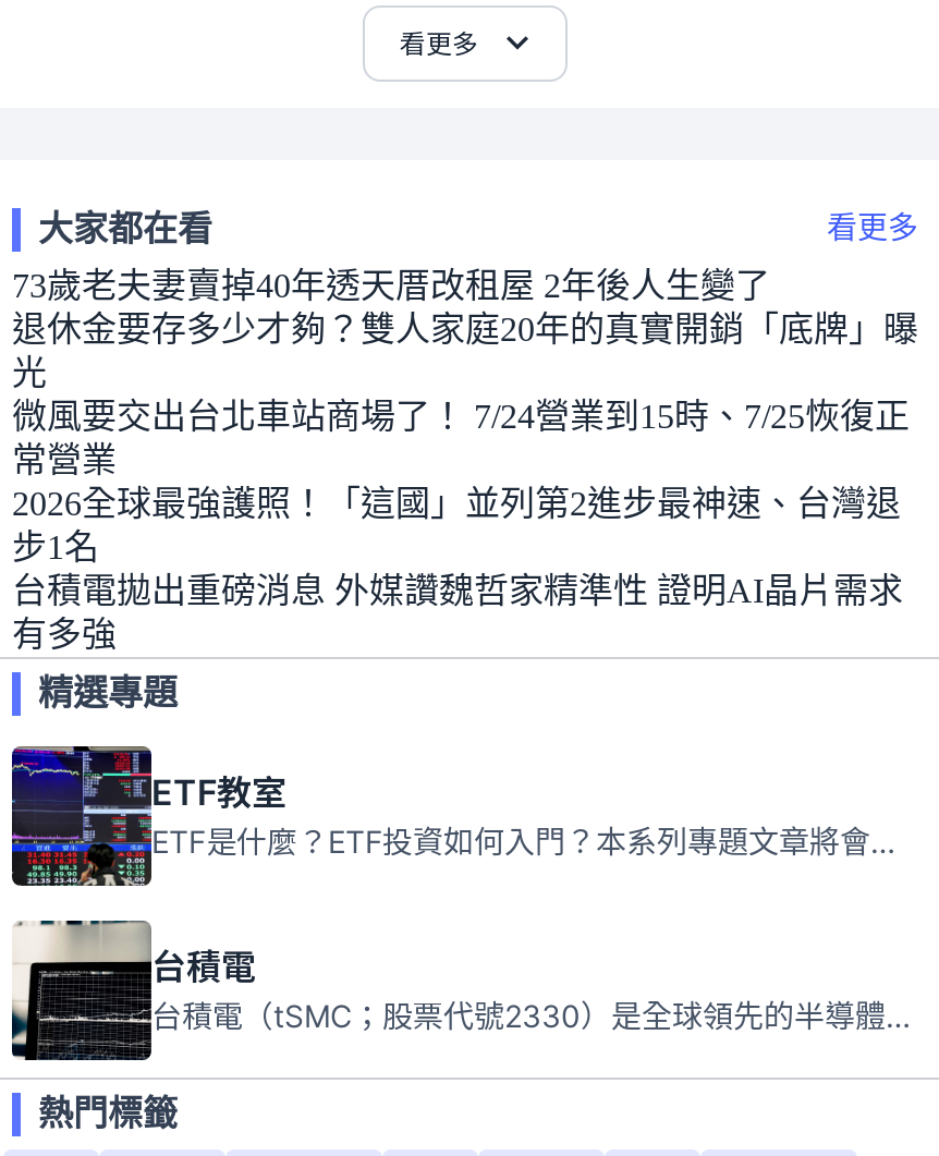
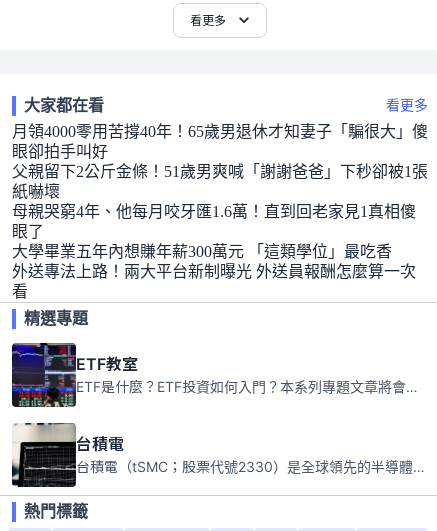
[12,267,918,652] 73歲老夫妻賣掉40年透天厝改租屋 2年後人生變了 | 退休金要存多少才夠？雙人家庭20年的真實開銷「底牌」曝 | 光 | 微風要交出台北車站商場了！ 7/24營業到15時、7/25恢復正 | 常營業 | 2026全球最強護照！「這國」並列第2進步最神速、台灣退 | 步1名 | 台積電拋出重磅消息 外媒讚魏哲家精準性 證明AI晶片需求 | 有多強 -> [12,123,428,300] 月領4000零用苦撐40年！65歲男退休才知妻子「騙很大」傻 | 眼卻拍手叫好 | 父親留下2公斤金條！51歲男爽喊「謝謝爸爸」下秒卻被1張 | 紙嚇壞 | 母親哭窮4年、他每月咬牙匯1.6萬！直到回老家見1真相傻 | 眼了 | 大學畢業五年內想賺年薪300萬元 「這類學位」最吃香 | 外送專法上路！兩大平台新制曝光 外送員報酬怎麼算一次 | 看

